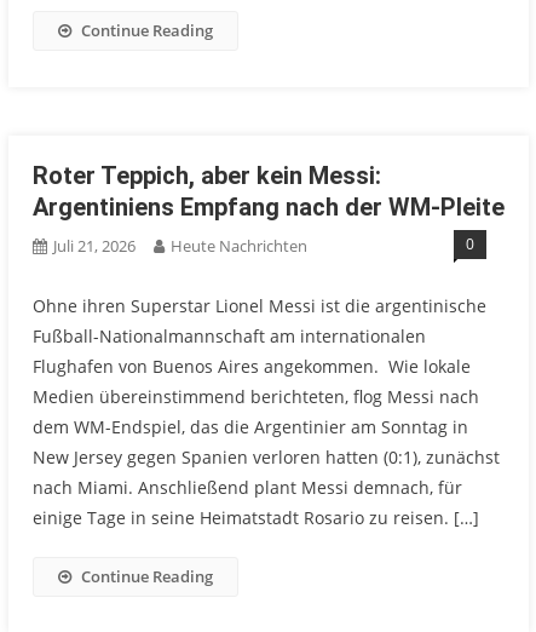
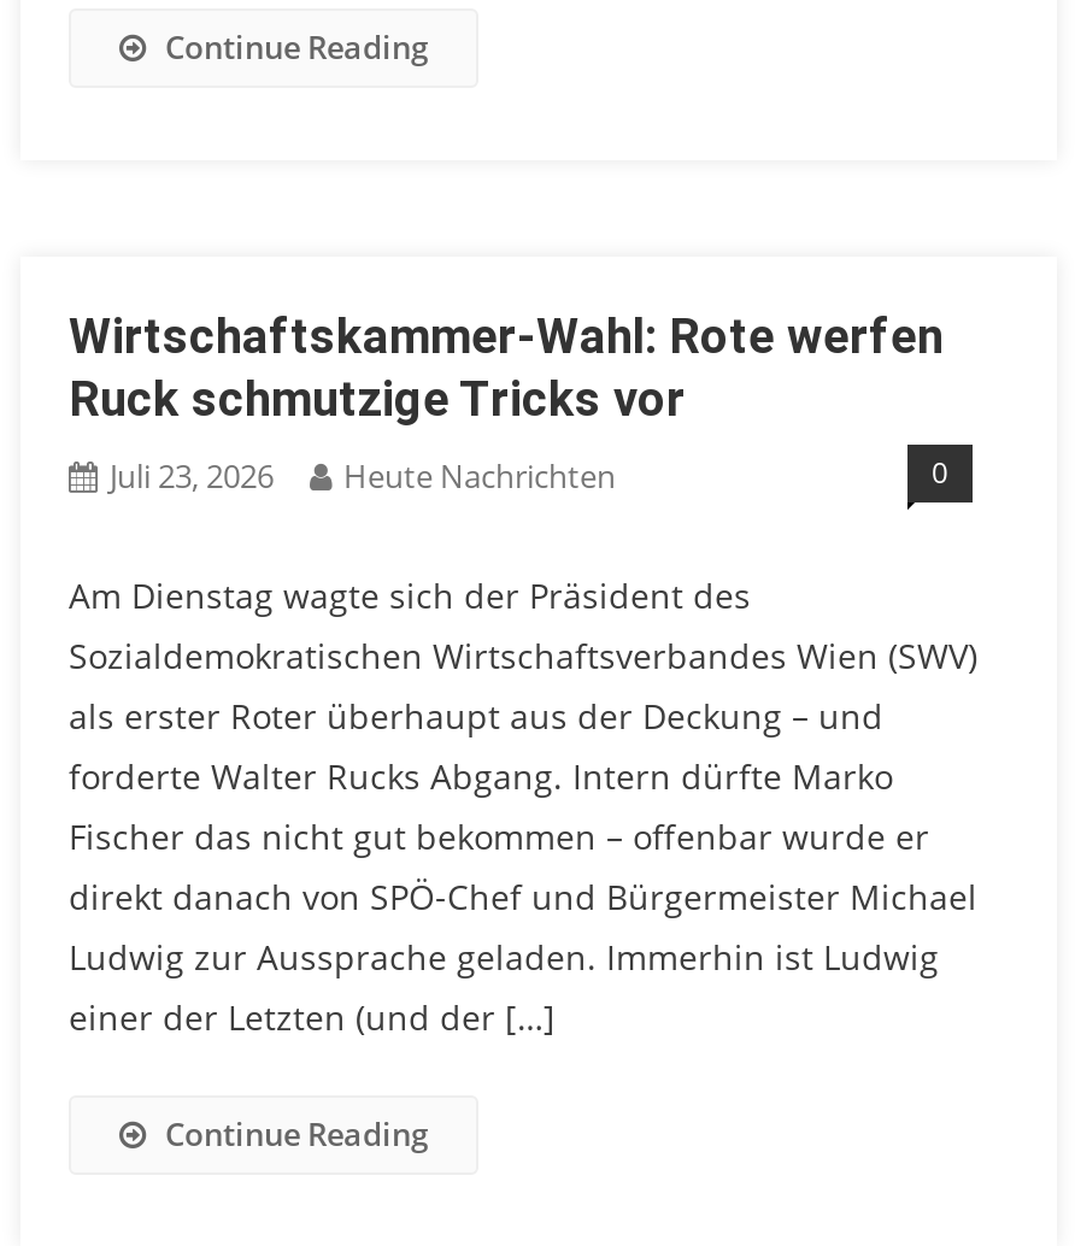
[33,161,505,222] Roter Teppich, aber kein Messi: | Argentiniens Empfang nach der WM-Pleite -> [69,307,944,428] Wirtschaftskammer-Wahl: Rote werfen | Ruck schmutzige Tricks vor
[53,235,307,257] Juli 21, 2026 Heute Nachrichten -> [110,454,616,498] Juli 23, 2026 Heute Nachrichten
[33,294,500,529] Ohne ihren Superstar Lionel Messi ist die argentinische | Fußball-Nationalmannschaft am internationalen | Flughafen von Buenos Aires angekommen. Wie lokale | Medien übereinstimmend berichteten, flog Messi nach | dem WM-Endspiel, das die Argentinier am Sonntag in | New Jersey gegen Spanien verloren hatten (0:1), zunächst | nach Miami. Anschließend plant Messi demnach, für | einige Tage in seine Heimatstadt Rosario zu reisen. […] -> [69,572,977,1040] Am Dienstag wagte sich der Präsident des | Sozialdemokratischen Wirtschaftsverbandes Wien (SWV) | als erster Roter überhaupt aus der Deckung – und | forderte Walter Rucks Abgang. Intern dürfte Marko | Fischer das nicht gut bekommen – offenbar wurde er | direkt danach von SPÖ-Chef und Bürgermeister Michael | Ludwig zur Aussprache geladen. Immerhin ist Ludwig | einer der Letzten (und der […]

